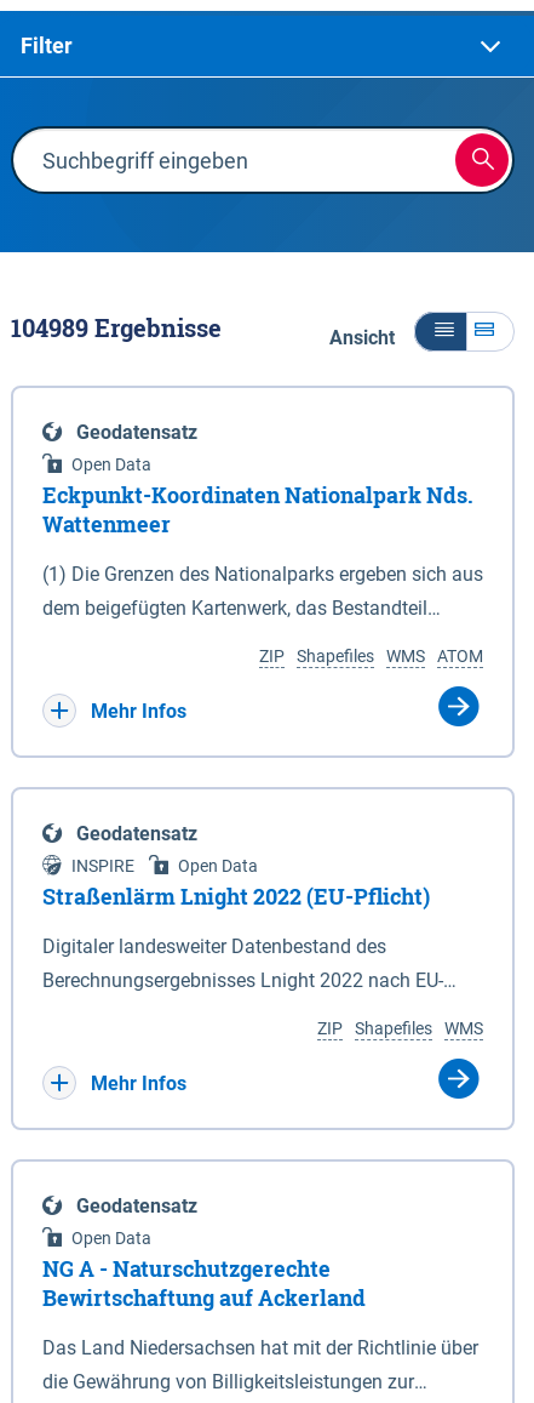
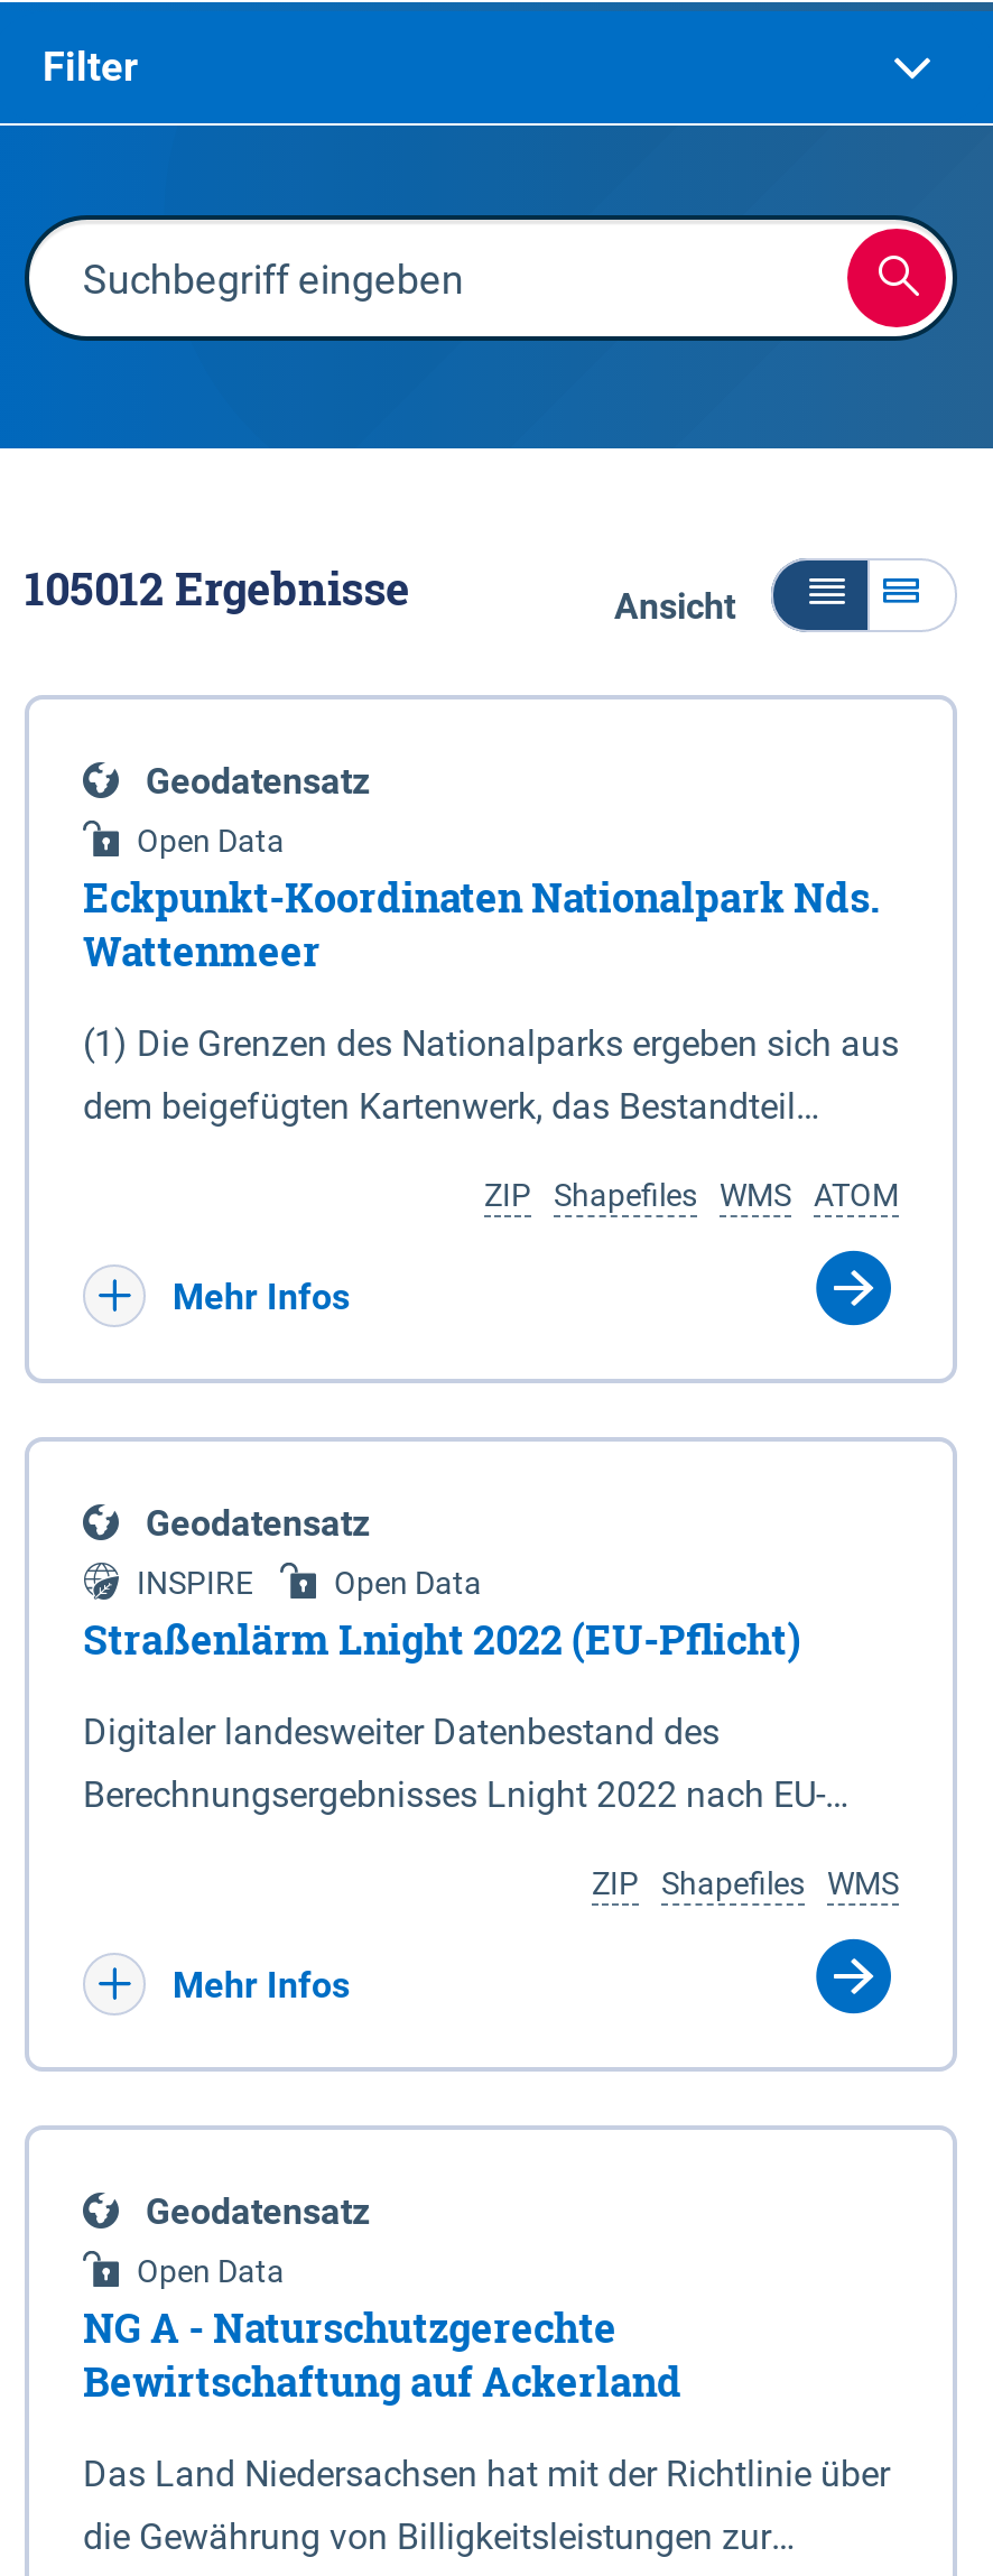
[11,312,222,343] 104989 Ergebnisse -> [25,558,410,617] 105012 Ergebnisse

